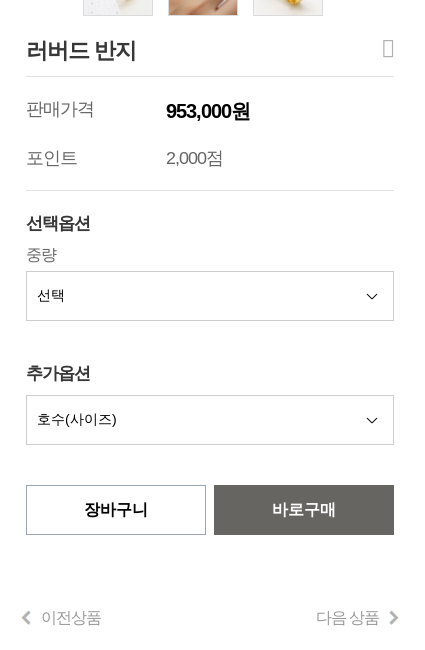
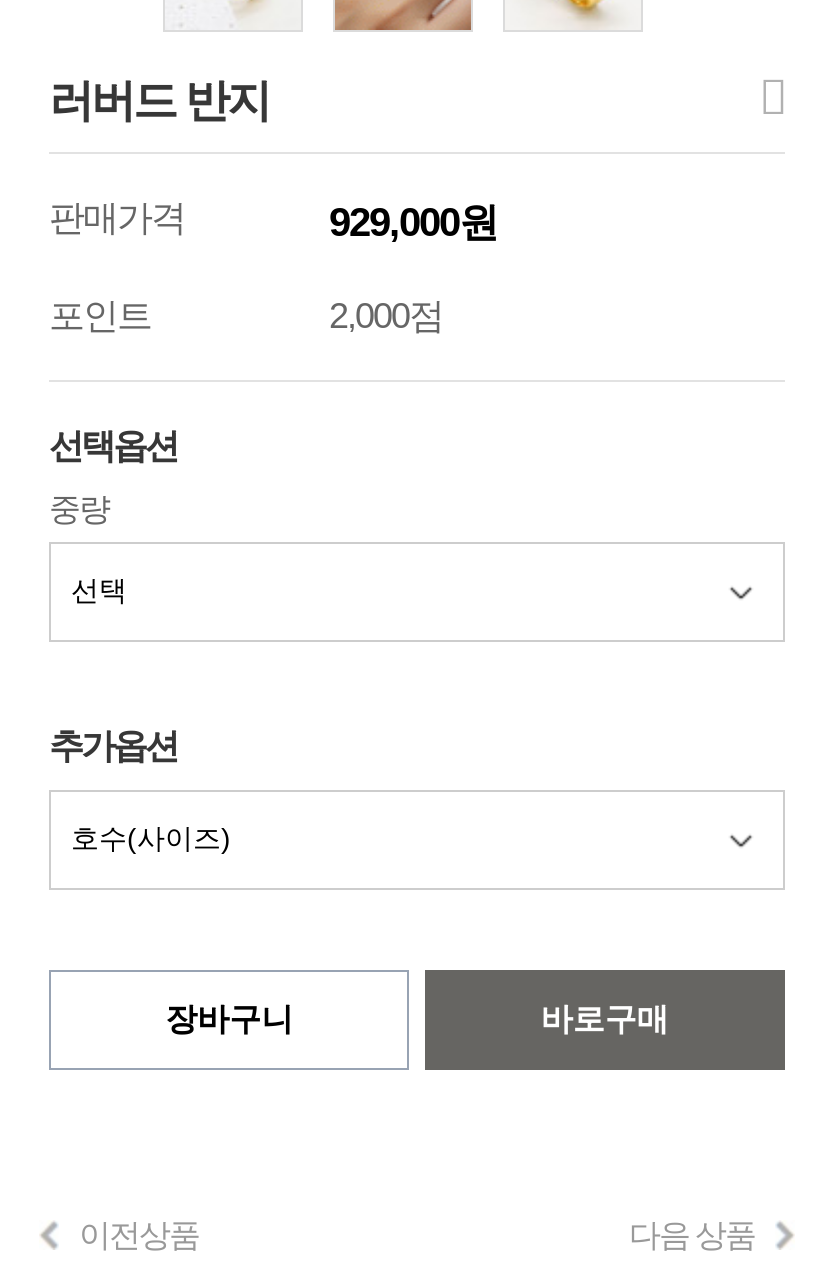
[166,100,250,122] 953,000원 -> [329,200,497,244] 929,000원

